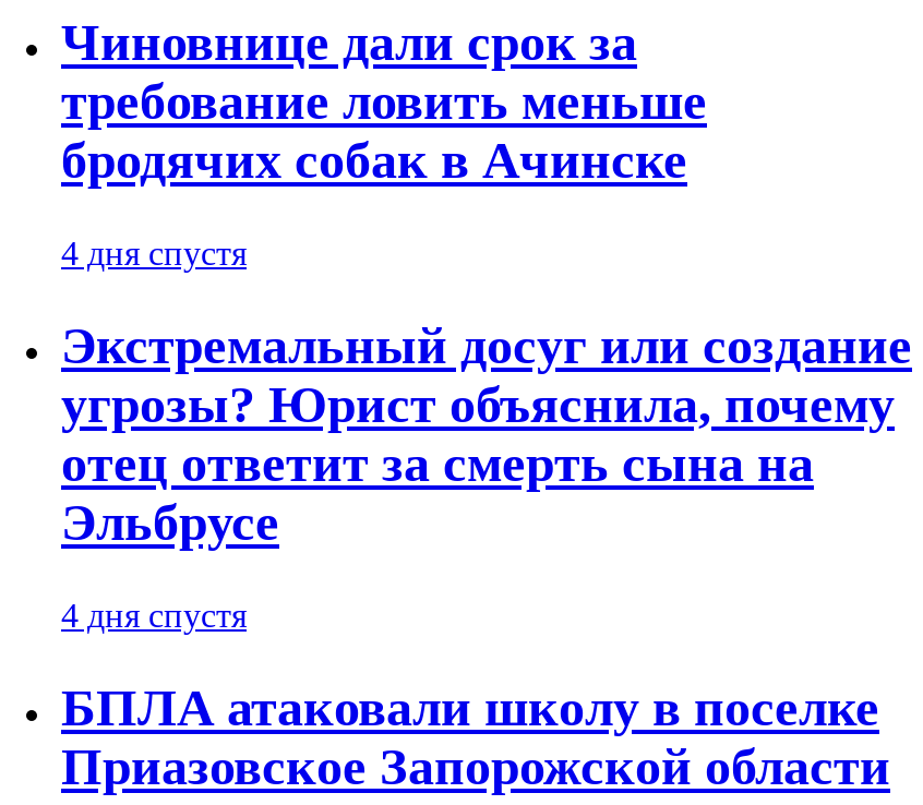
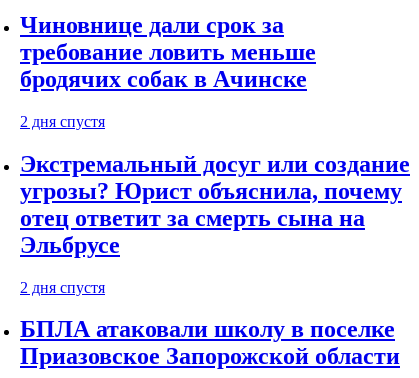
[61,235,247,272] 4 дня спустя -> [20,113,105,130] 2 дня спустя
[61,597,247,634] 4 дня спустя -> [20,279,105,296] 2 дня спустя

